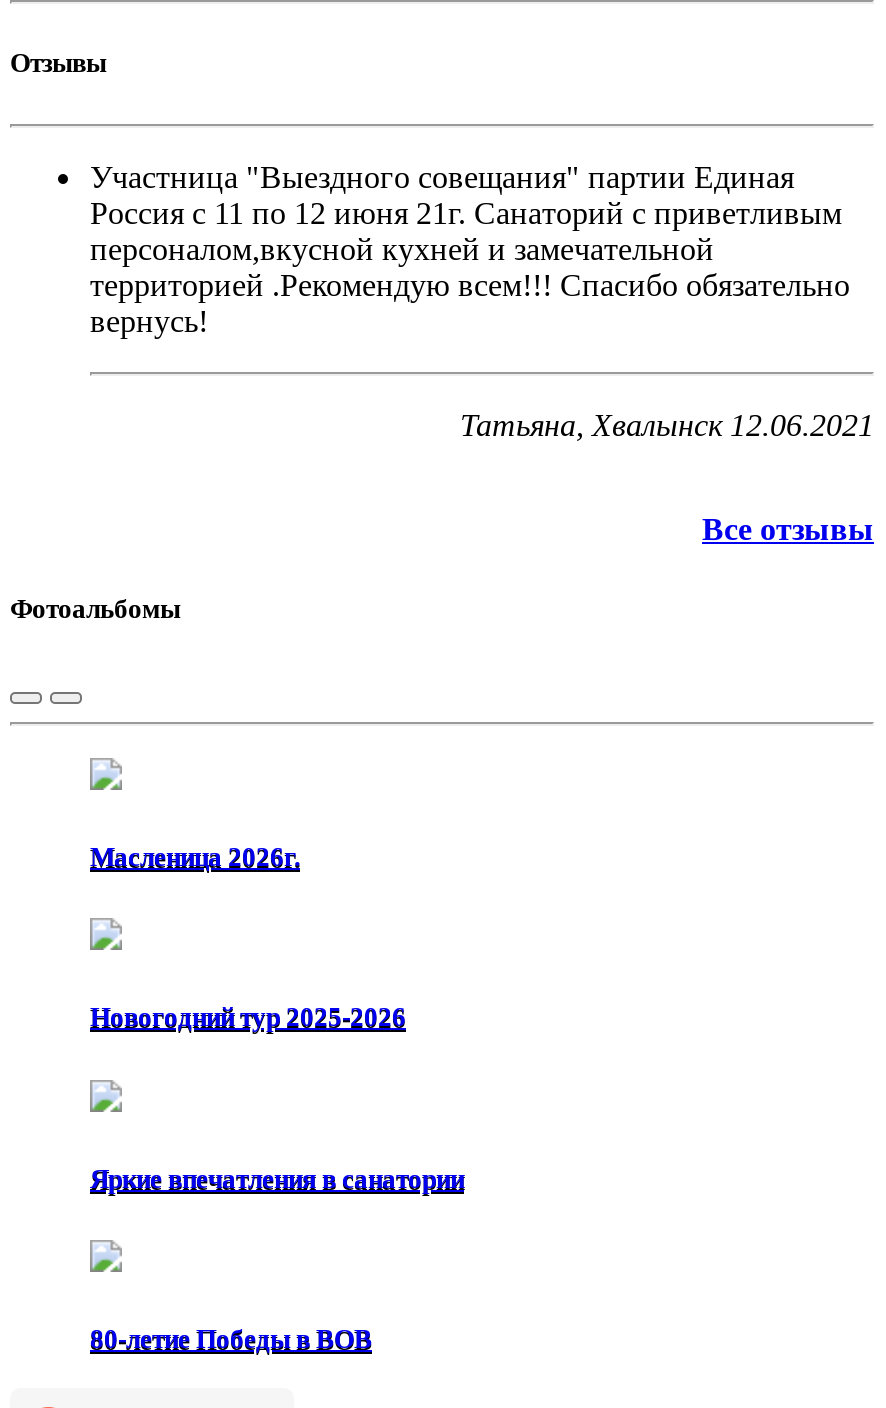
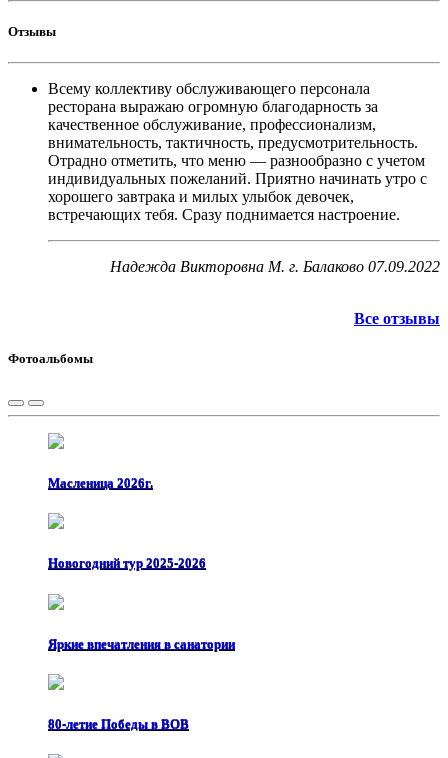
[90,161,850,339] Участница "Выездного совещания" партии Единая | Россия с 11 по 12 июня 21г. Санаторий с приветливым | персоналом,вкусной кухней и замечательной | территорией .Рекомендую всем!!! Спасибо обязательно | вернусь! -> [48,80,427,223] Всему коллективу обслуживающего персонала | ресторана выражаю огромную благодарность за | качественное обслуживание, профессионализм, | внимательность, тактичность, предусмотрительность. | Отрадно отметить, что меню — разнообразно с учетом | индивидуальных пожеланий. Приятно начинать утро с | хорошего завтрака и милых улыбок девочек, | встречающих тебя. Сразу поднимается настроение.
[460,409,874,443] Татьяна, Хвалынск 12.06.2021 -> [110,258,440,275] Надежда Викторовна М. г. Балаково 07.09.2022

